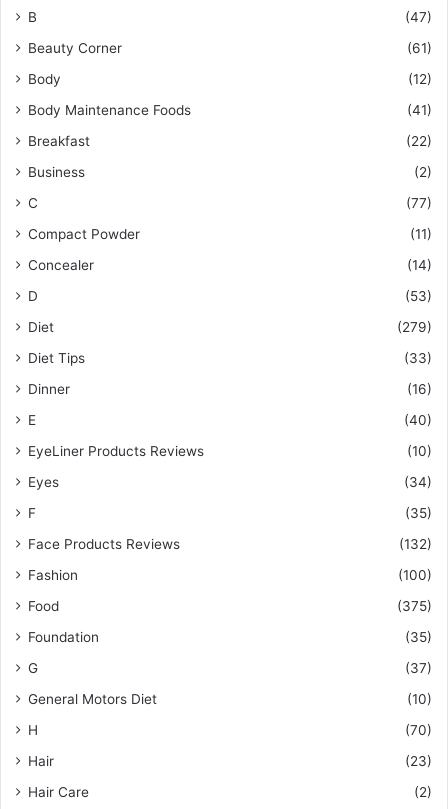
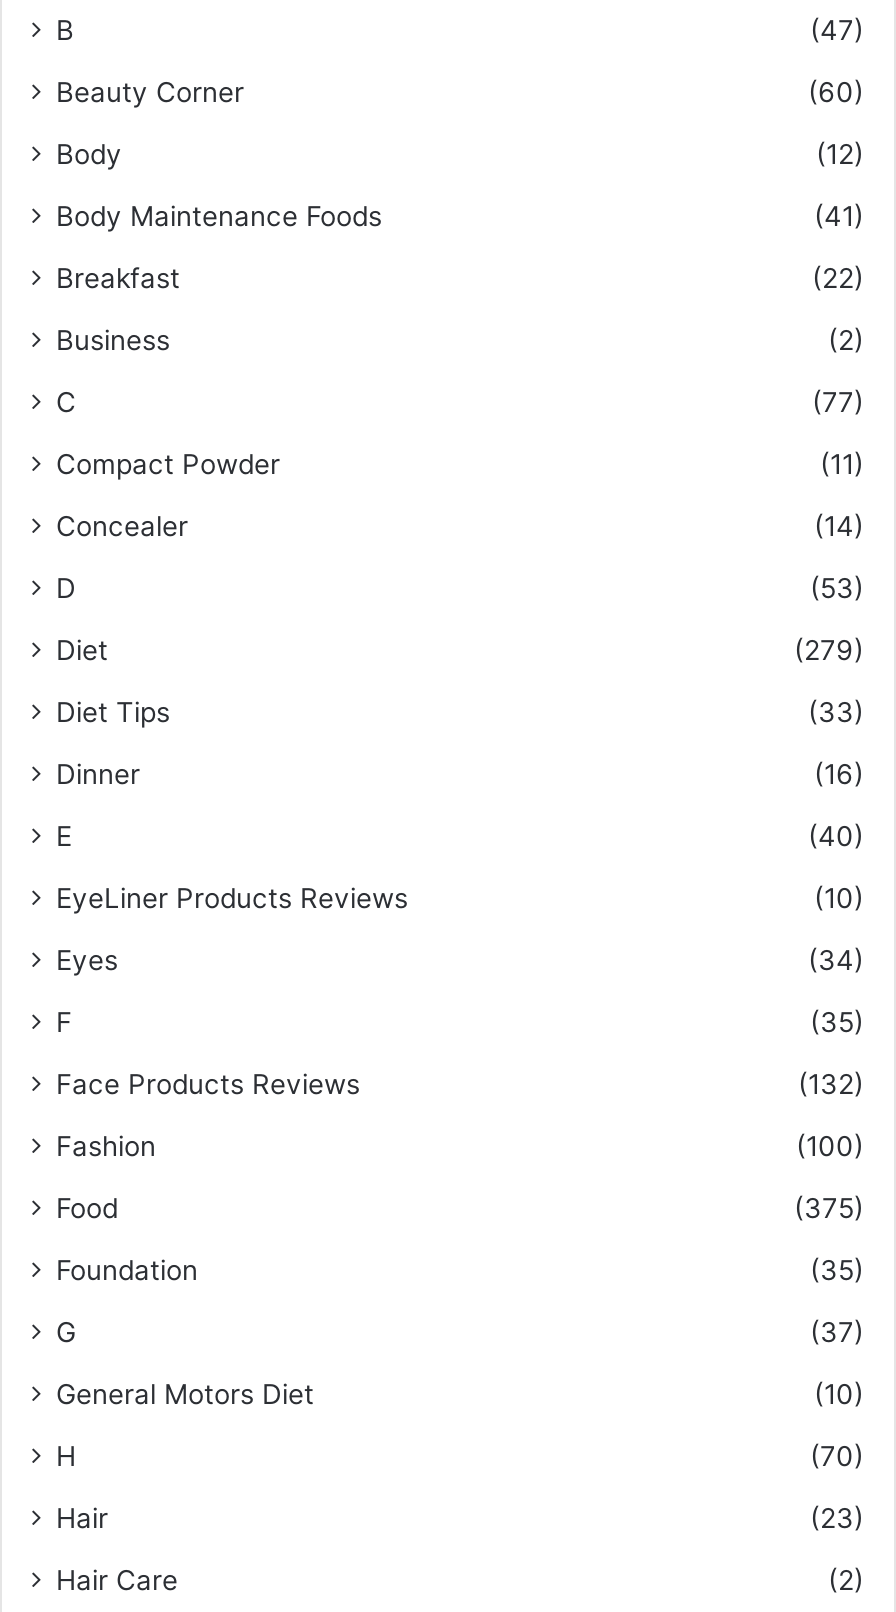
[407,40,432,56] (61) -> [808,76,864,108] (60)

